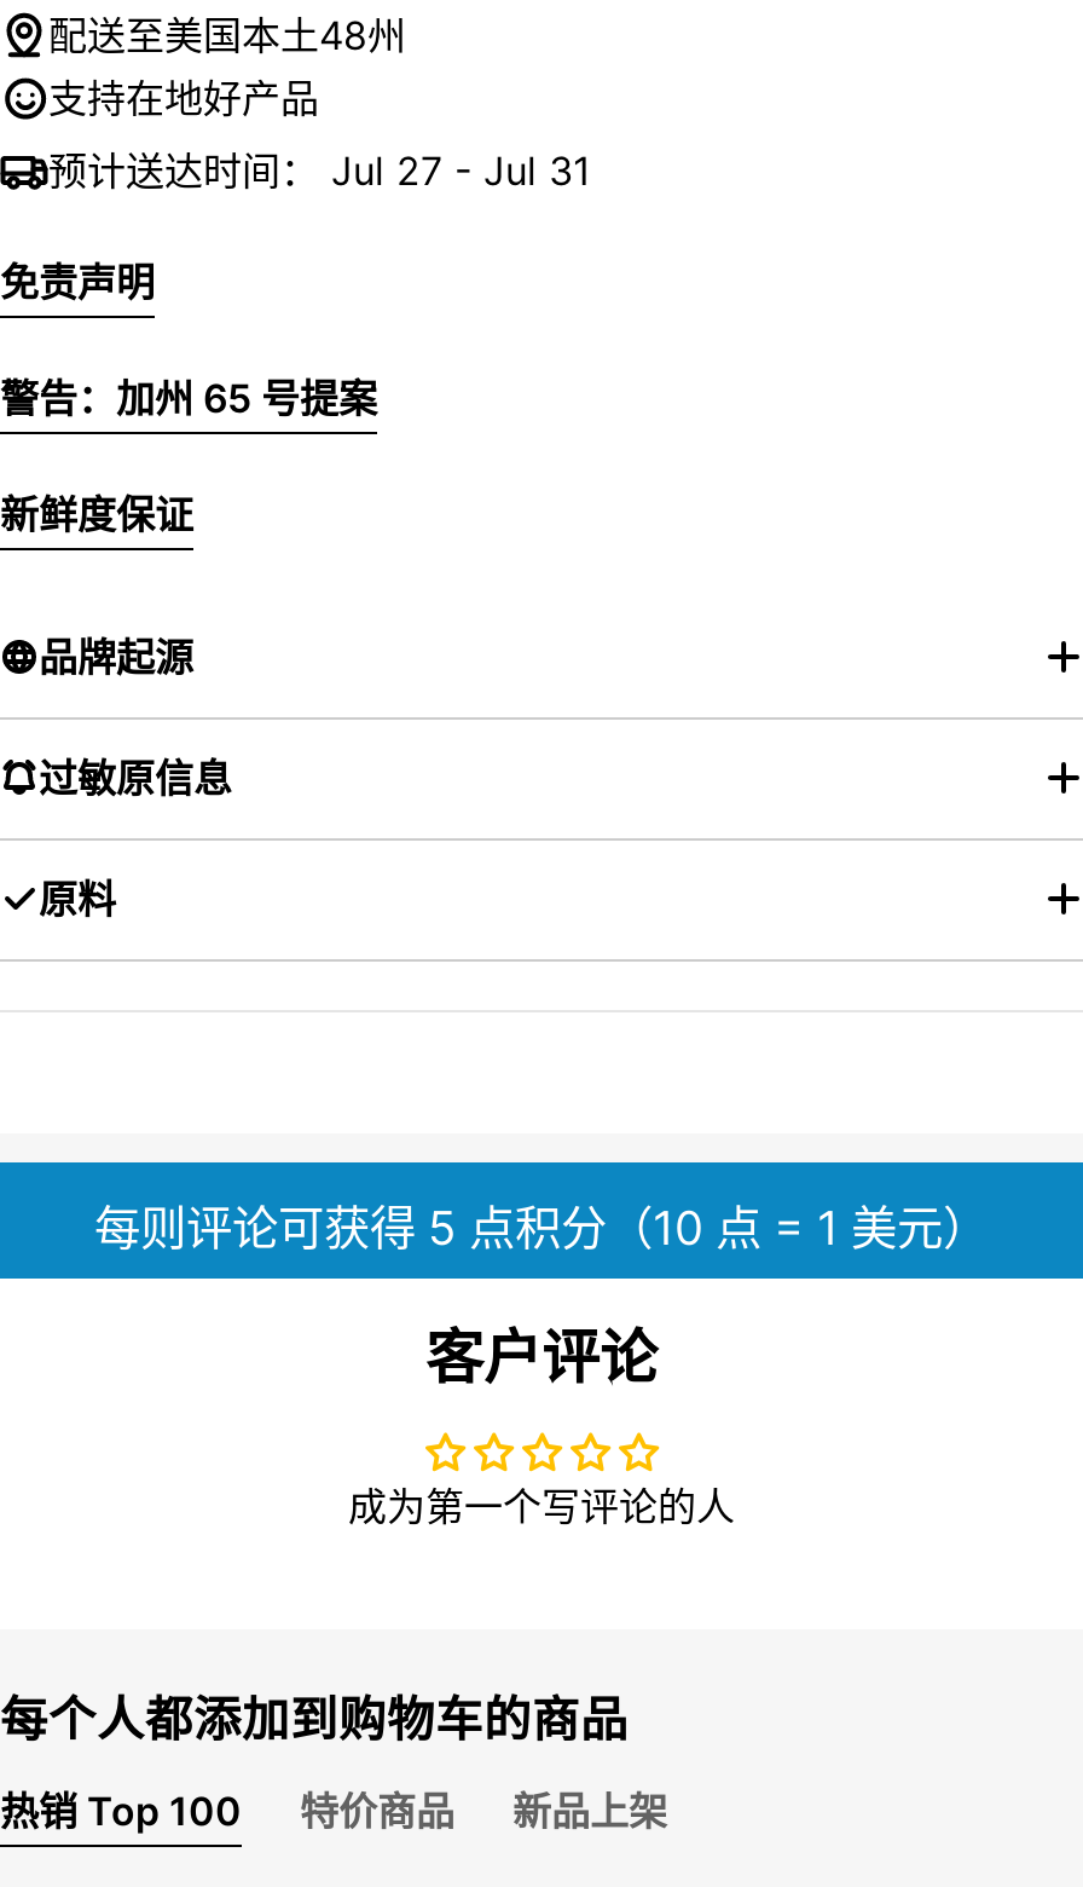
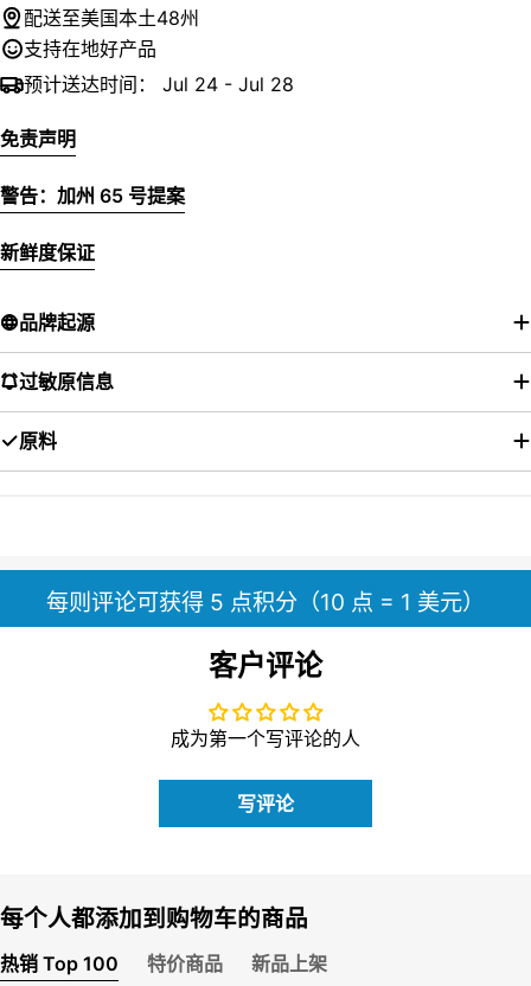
[48,145,590,194] 预计送达时间：Jul 27 - Jul 31 -> [24,72,294,96] 预计送达时间：Jul 24 - Jul 28
none -> [237,791,294,815] 写评论

